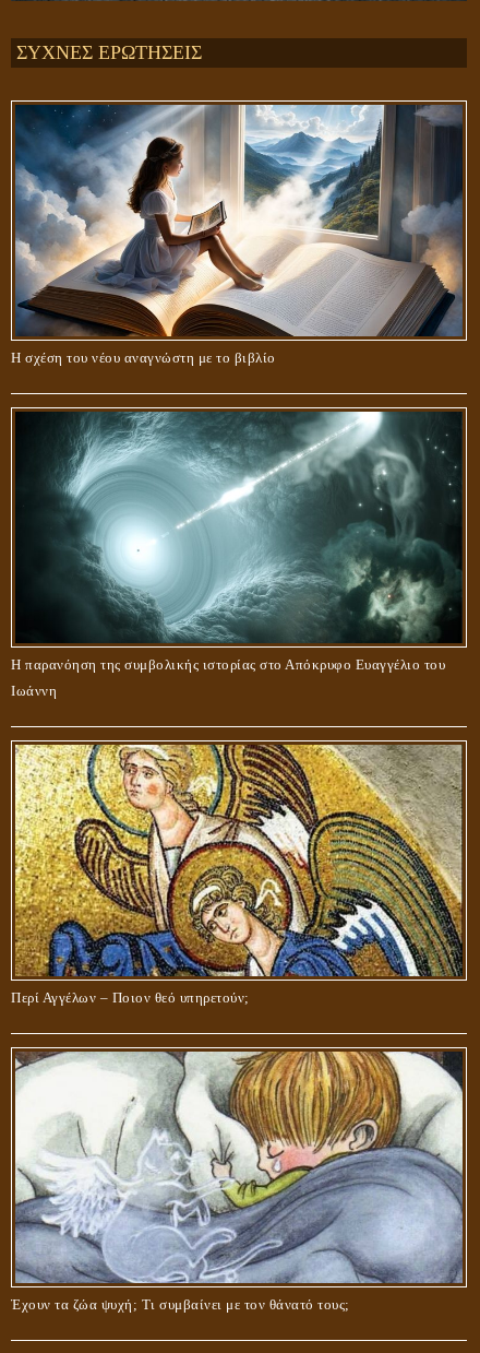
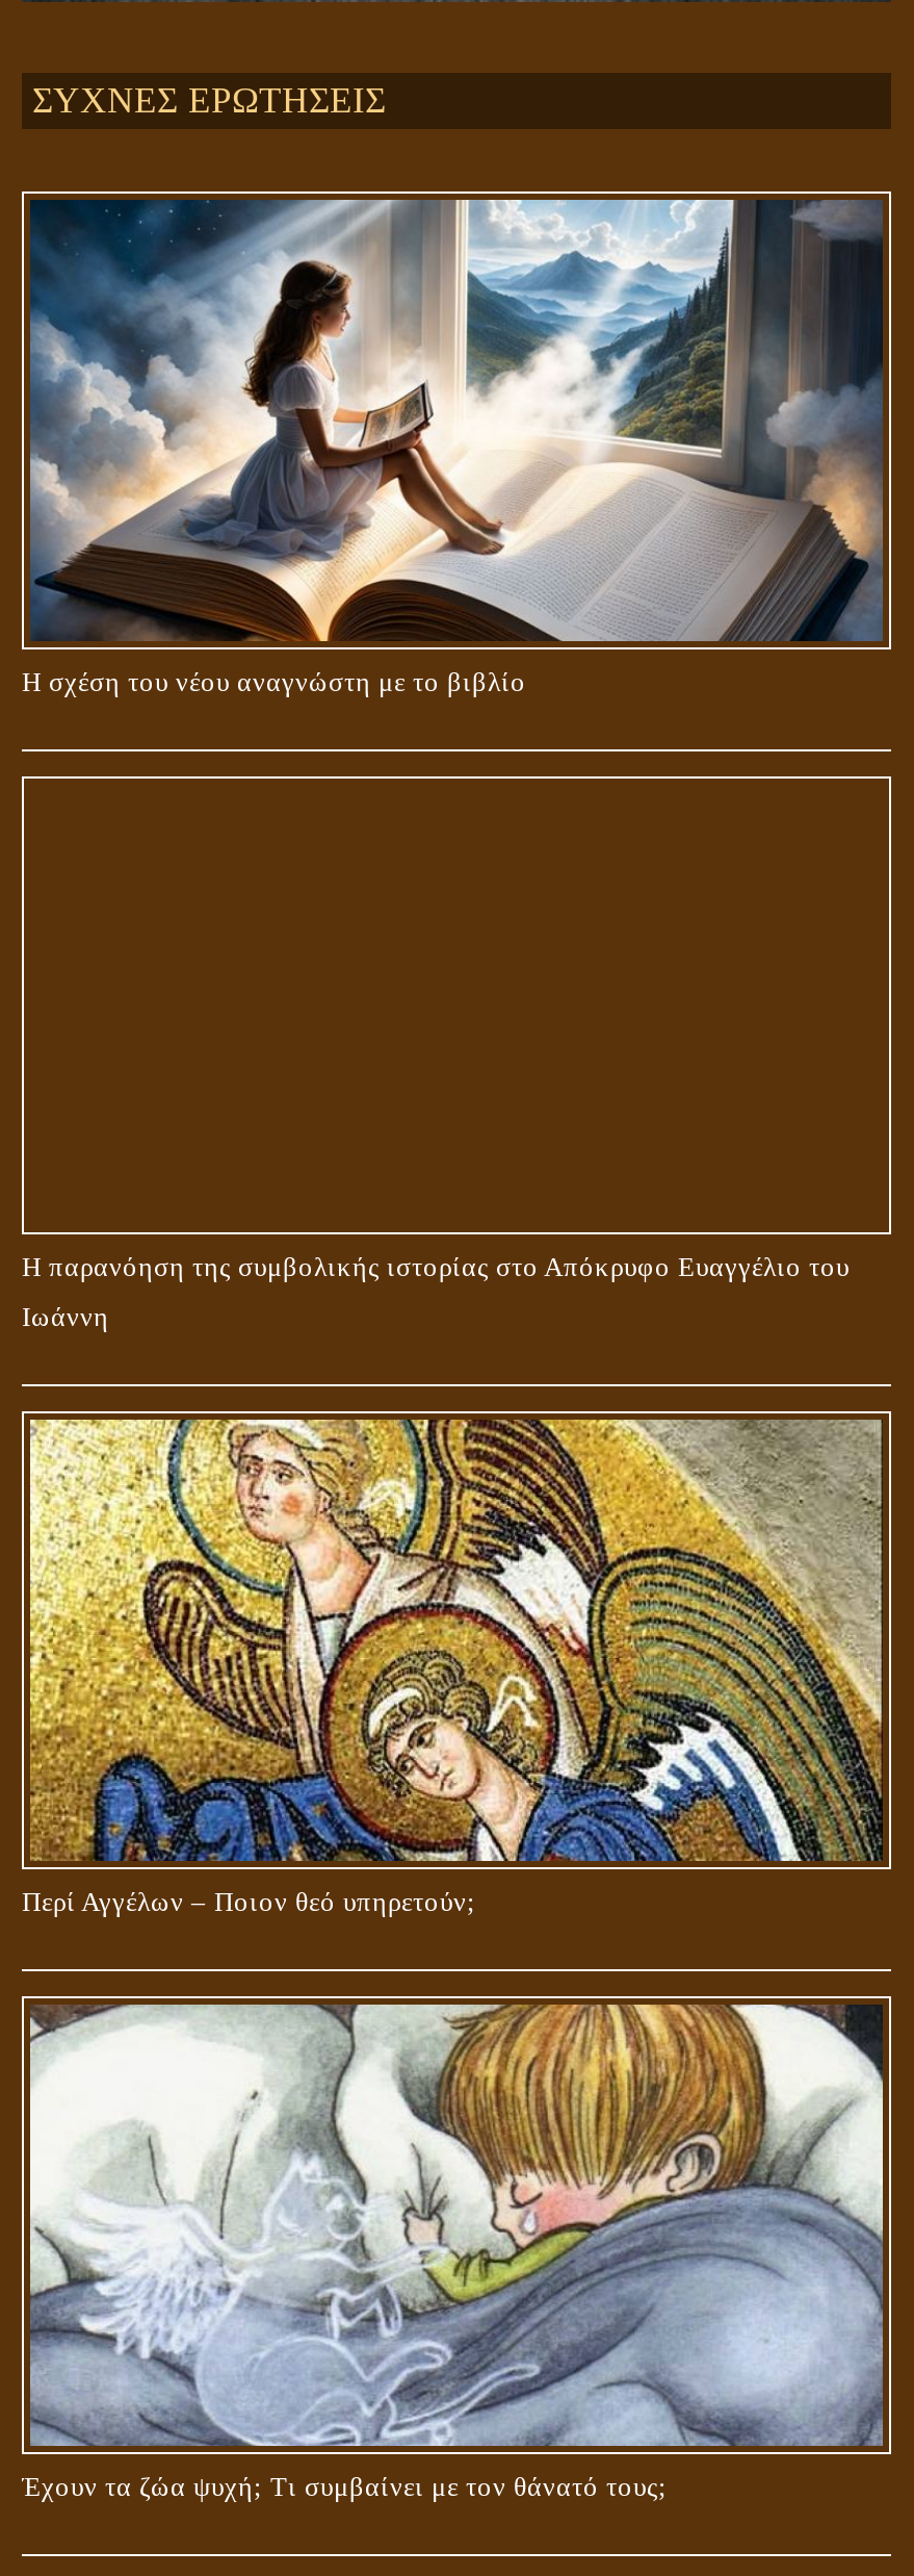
[15,411,463,643] [image] -> none

